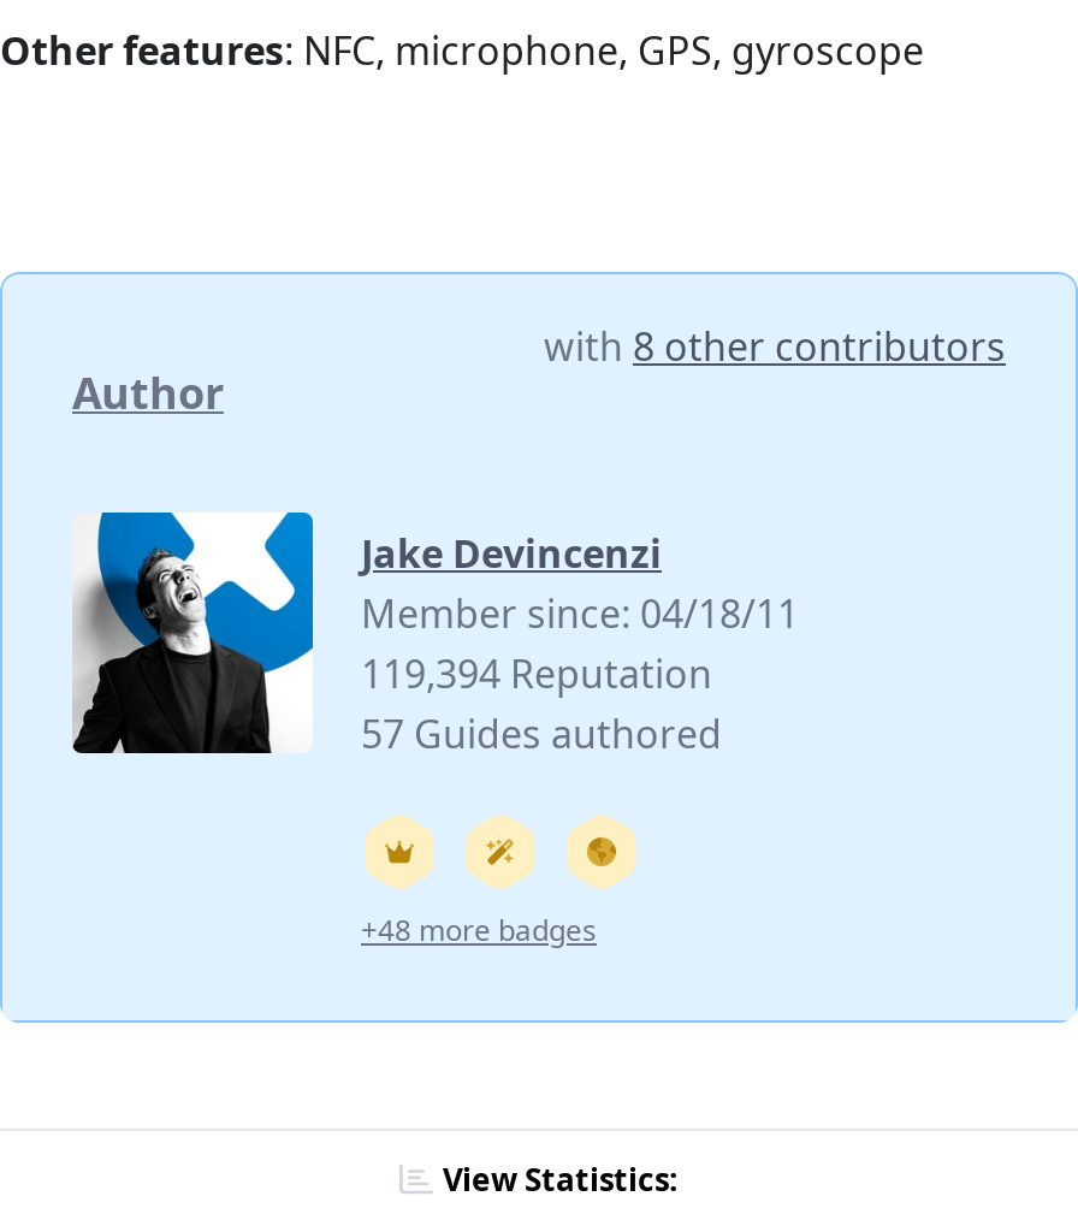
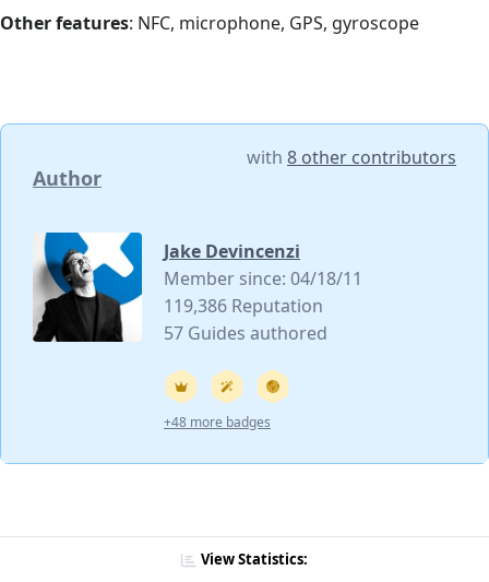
[361,648,712,701] 119,394 Reputation -> [164,294,323,318] 119,386 Reputation

